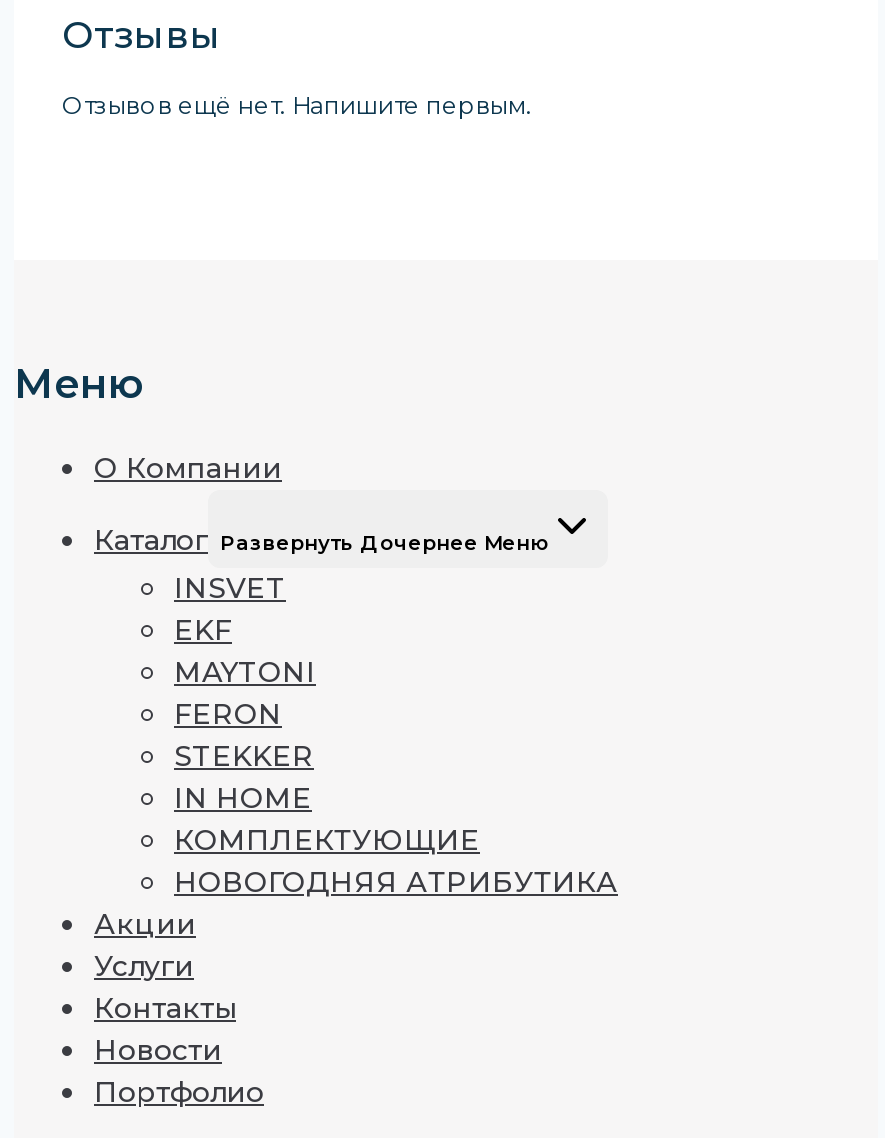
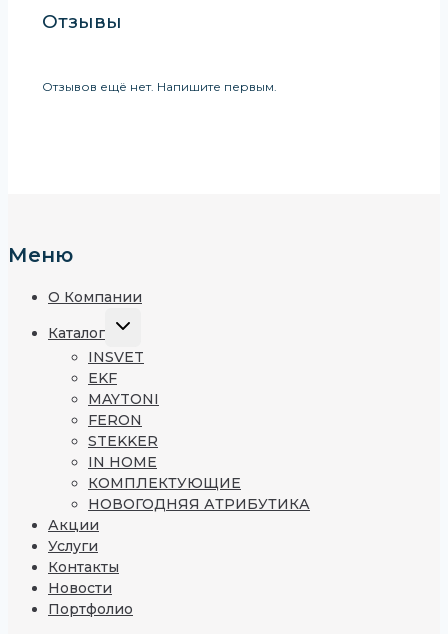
[94,521,548,557] Каталог Развернуть Дочернее Меню -> [48,324,105,342] Каталог

